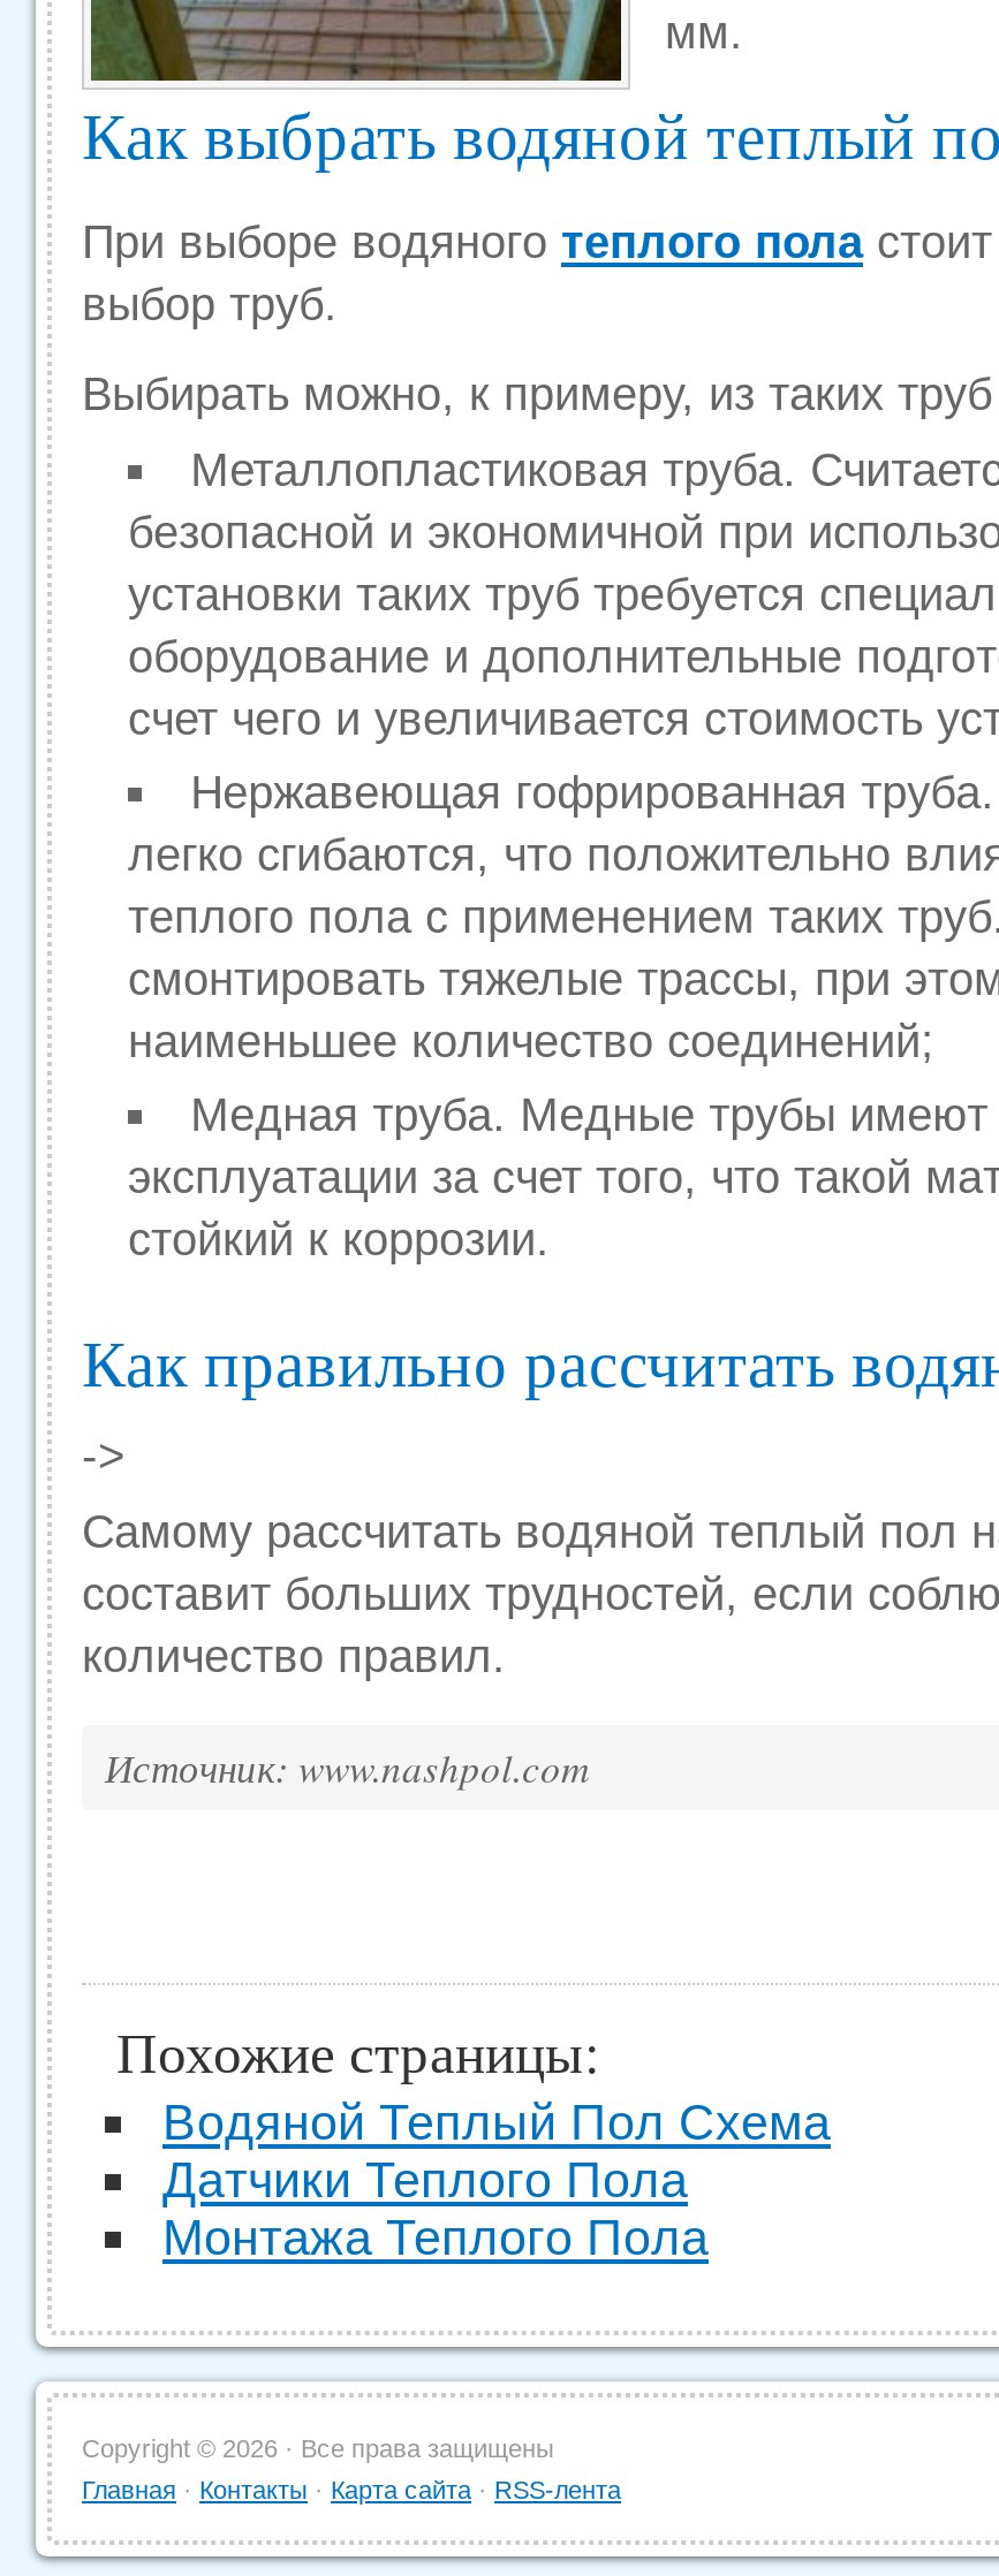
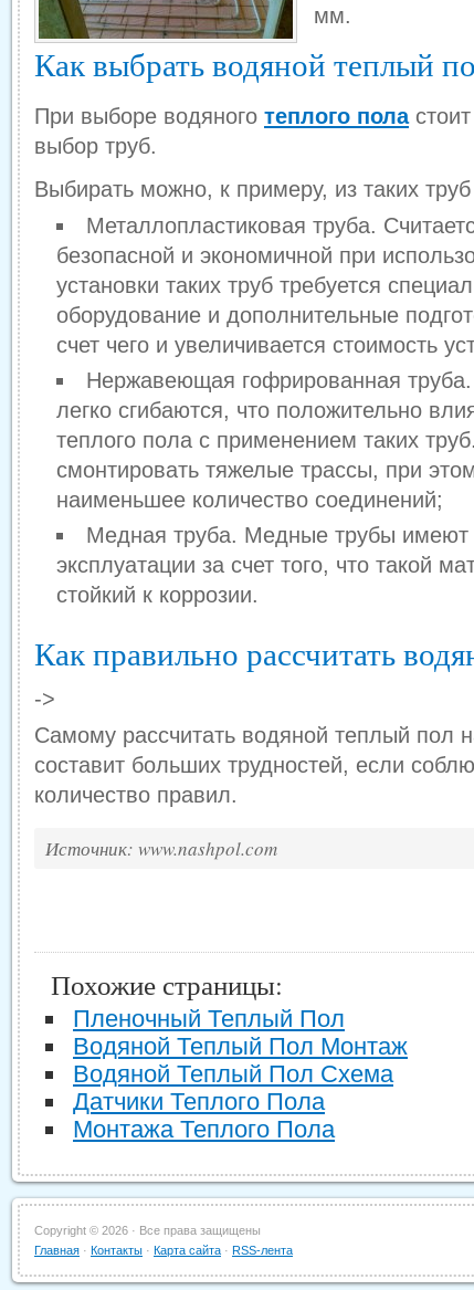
none -> [73,1005,408,1060] Пленочный Теплый Пол | Водяной Теплый Пол Монтаж

